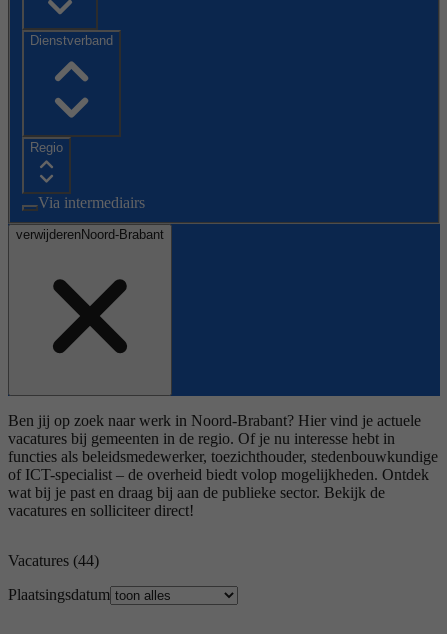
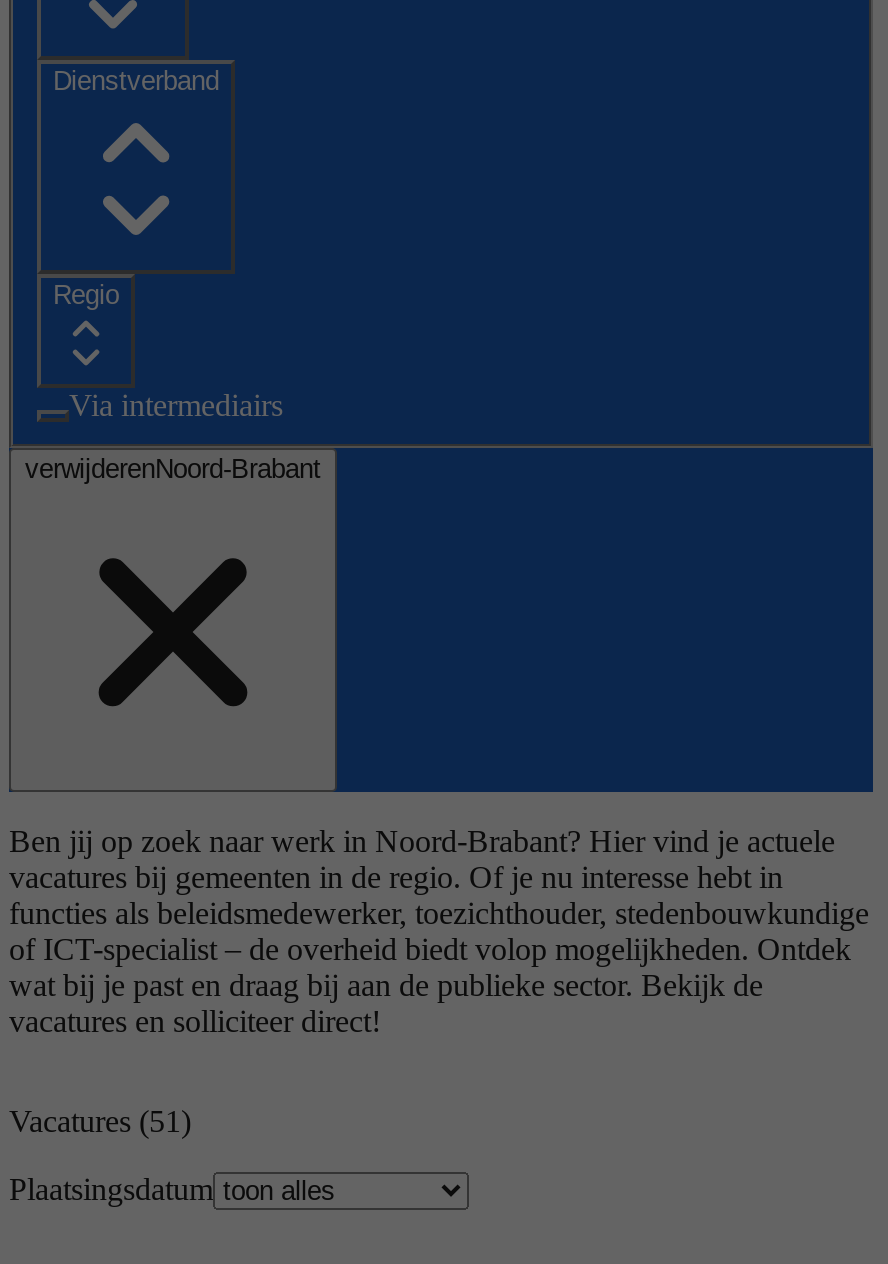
[8,552,99,569] Vacatures (44) -> [9,1104,191,1138] Vacatures (51)

